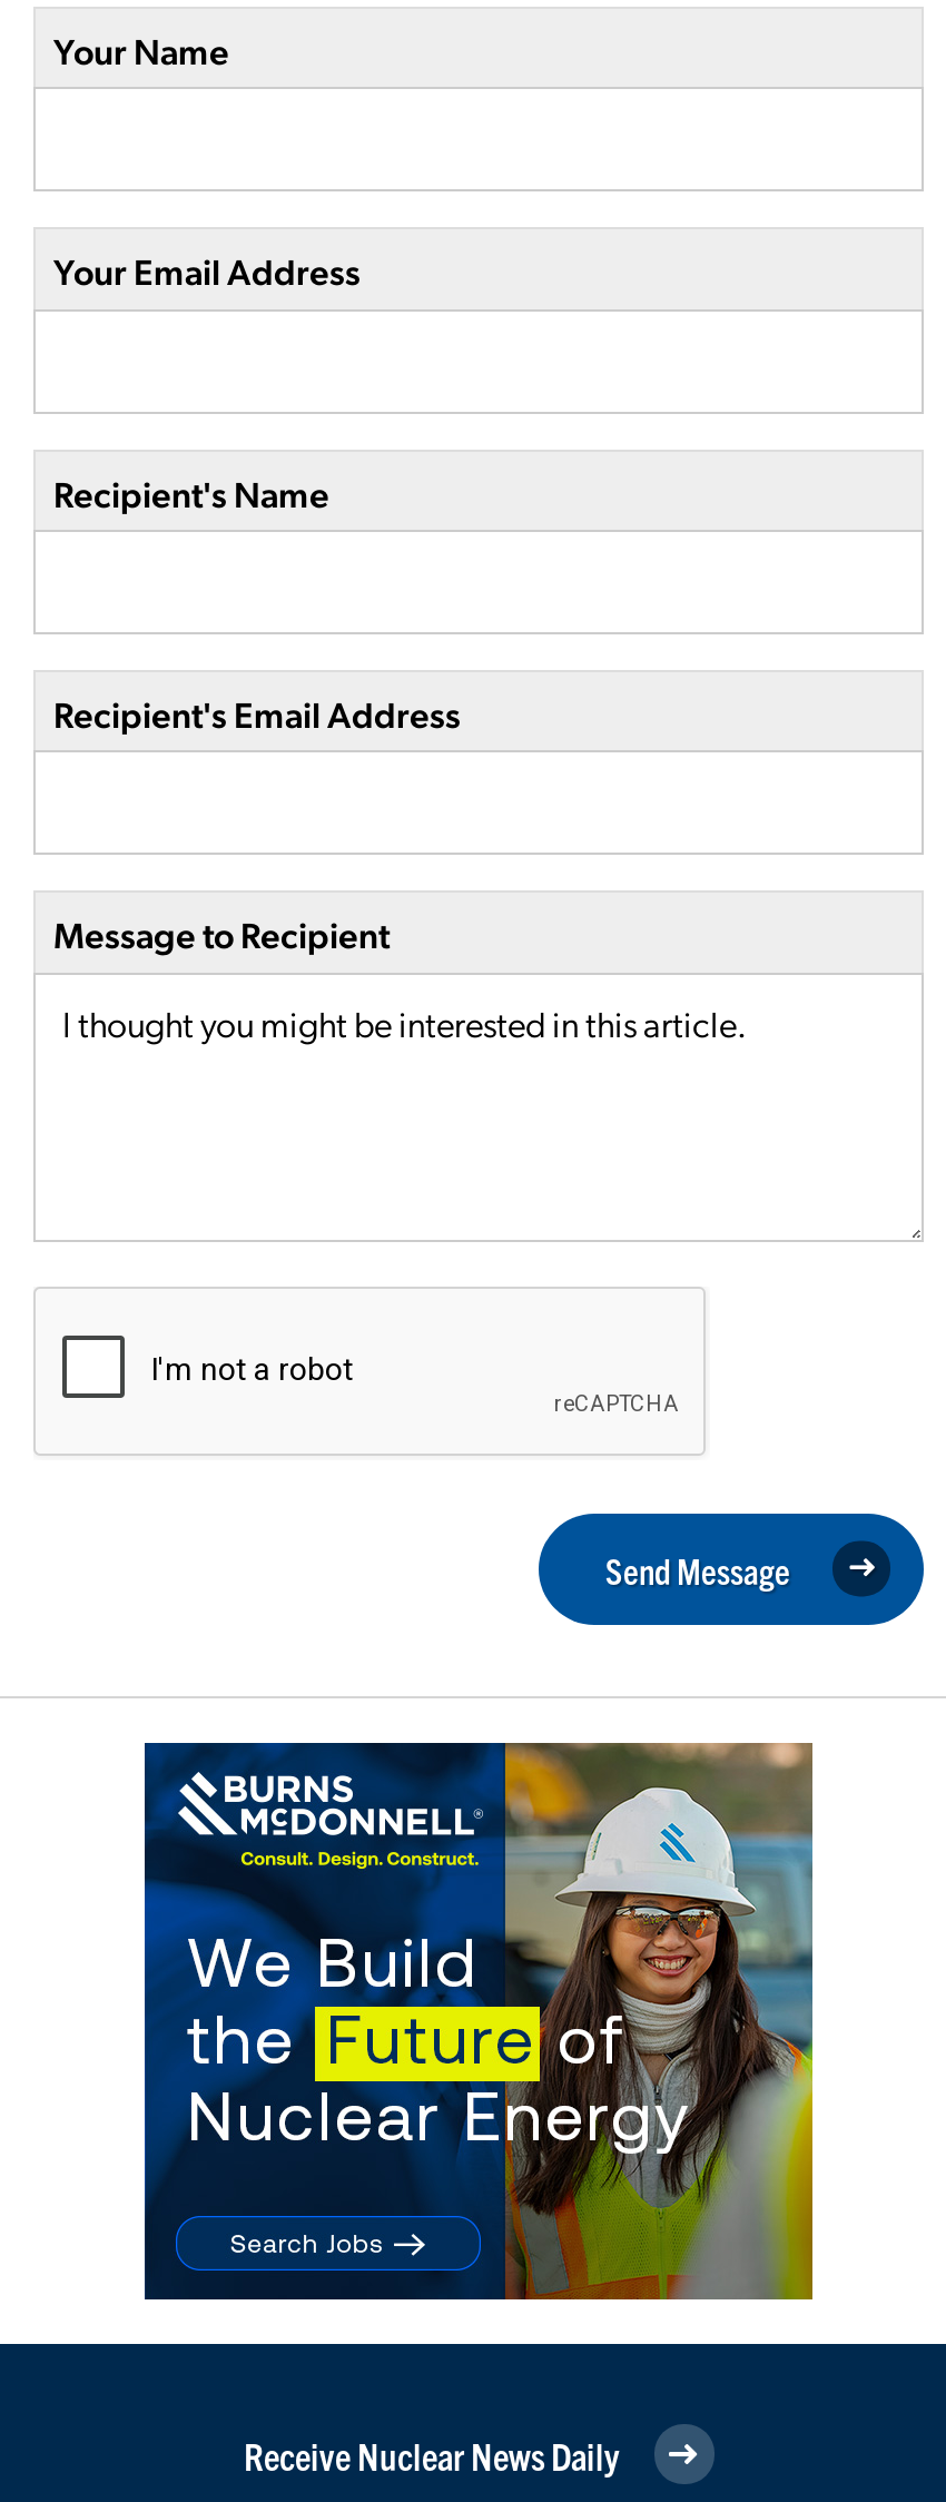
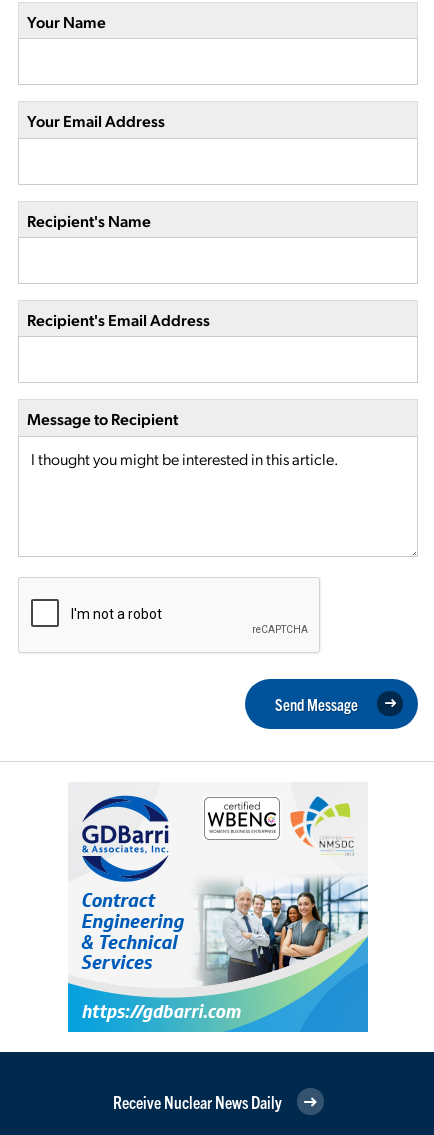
[142,1741,815,2302] [image] -> [67,782,369,1033] [image]

